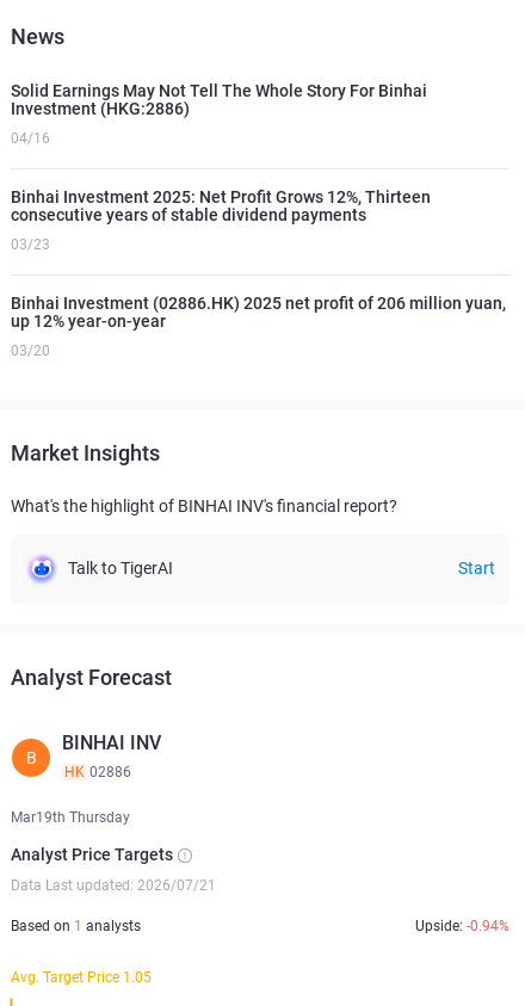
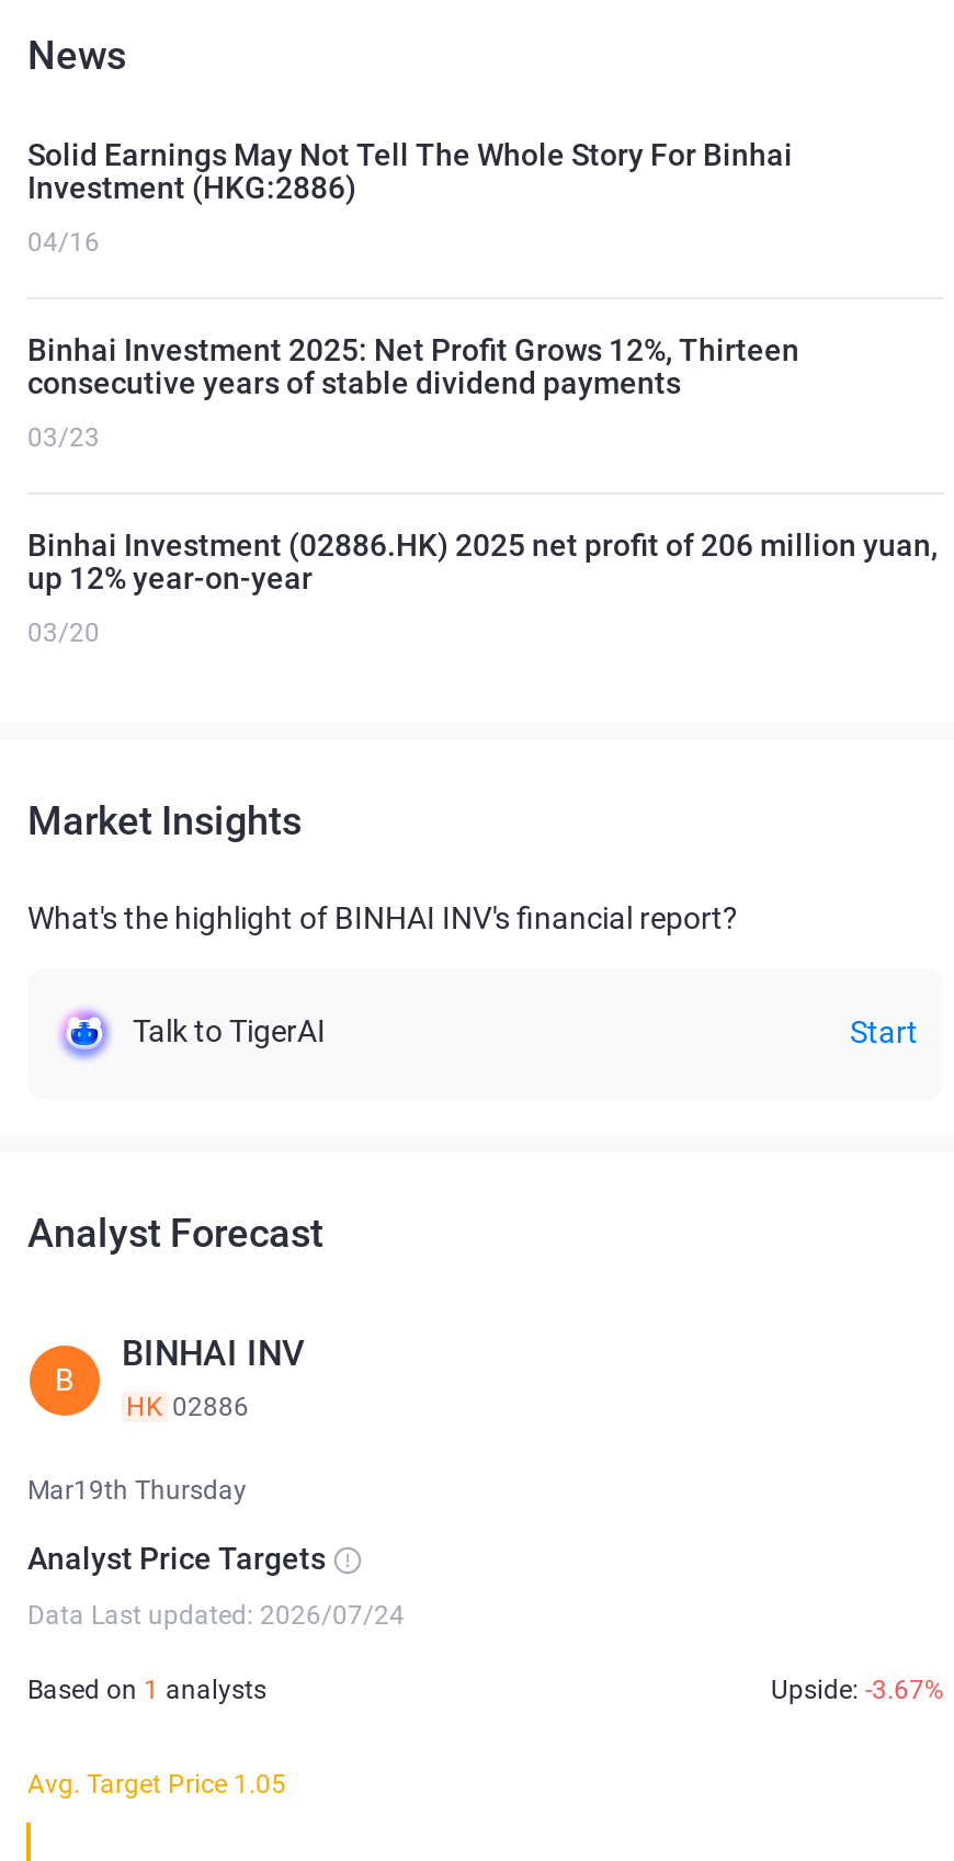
[11,877,216,894] Data Last updated: 2026/07/21 -> [27,1600,405,1630] Data Last updated: 2026/07/24
[415,918,509,934] Upside: -0.94% -> [771,1674,944,1705] Upside: -3.67%

